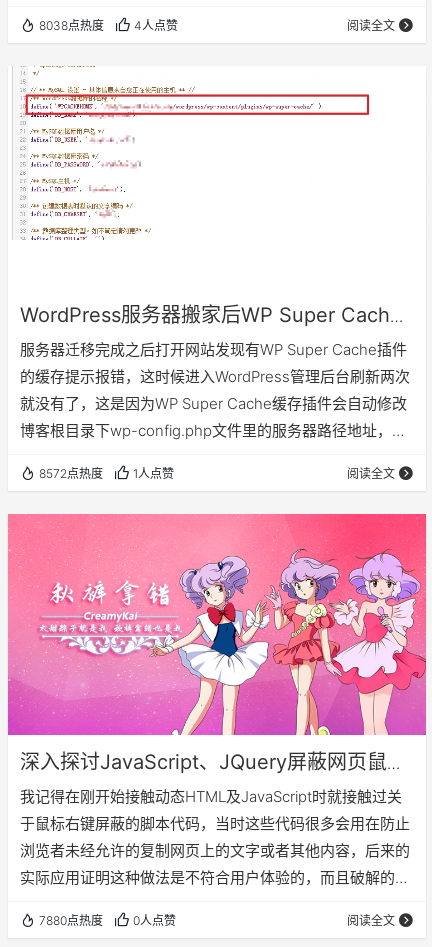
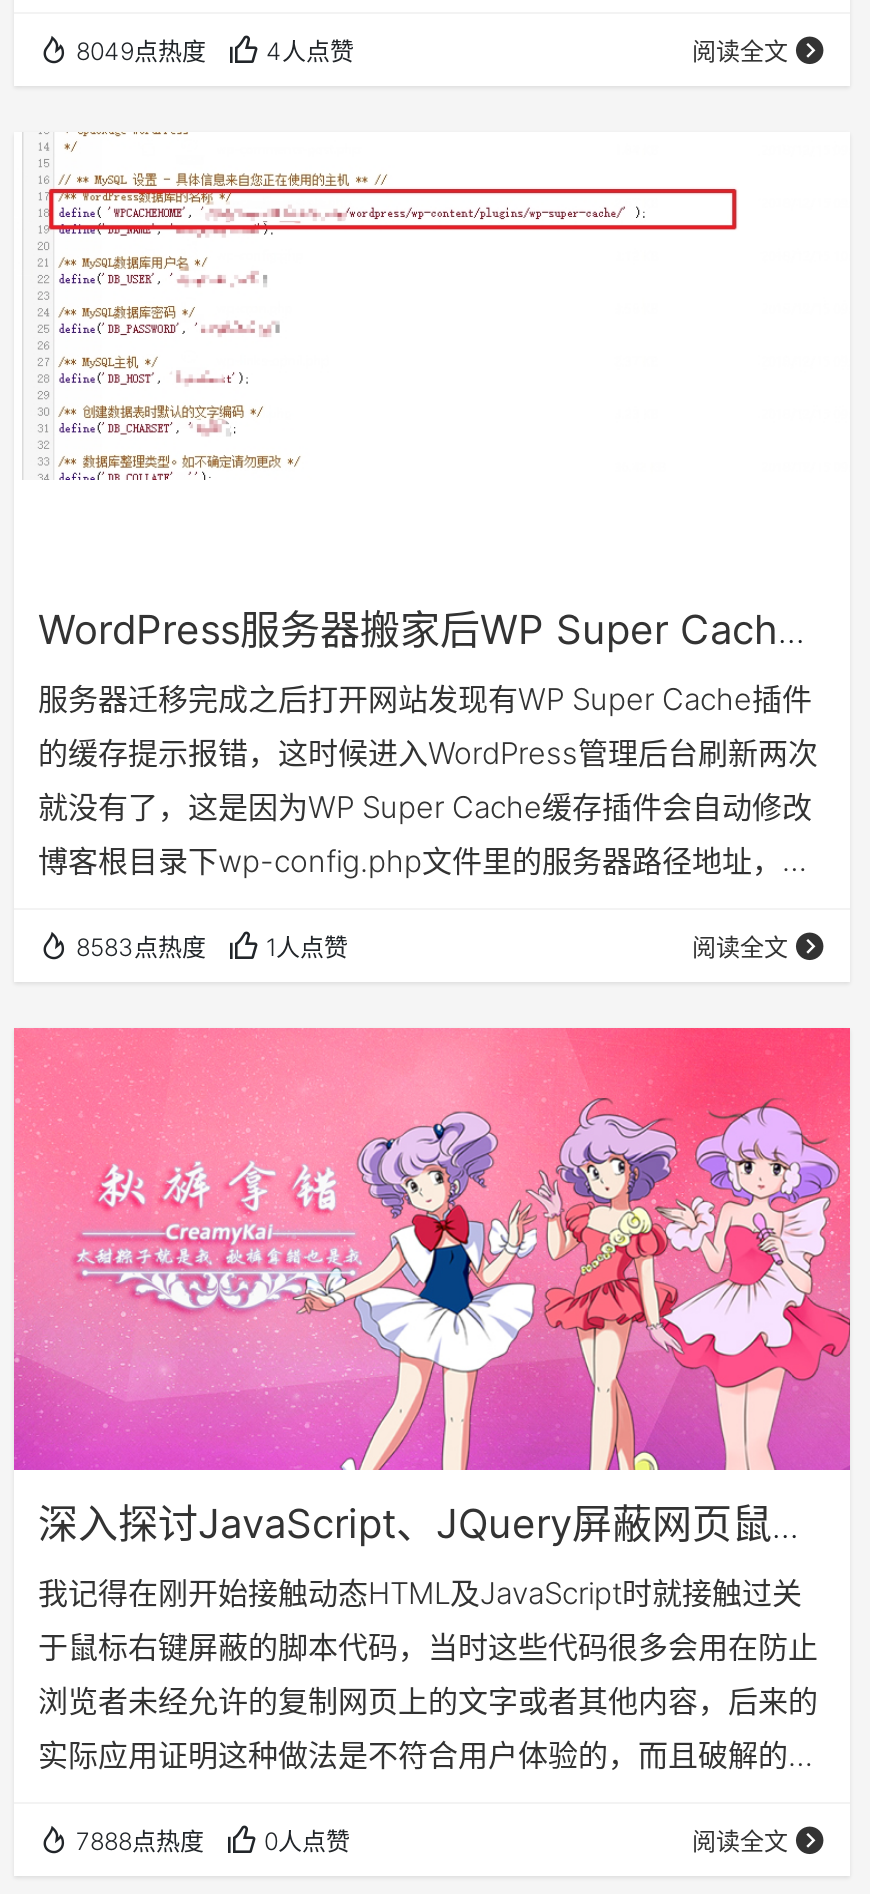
[39,18,178,33] 8038点热度 4人点赞 -> [76,36,354,66] 8049点热度 4人点赞
[39,466,174,481] 8572点热度 1人点赞 -> [76,931,348,961] 8583点热度 1人点赞
[39,913,176,928] 7880点热度 0人点赞 -> [76,1826,350,1856] 7888点热度 0人点赞

